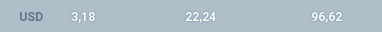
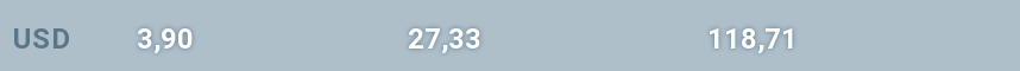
[19,9,95,23] USD 3,18 -> [13,21,194,54] USD 3,90
[185,9,216,23] 22,24 -> [408,21,481,54] 27,33
[311,9,342,23] 96,62 -> [707,21,798,54] 118,71

